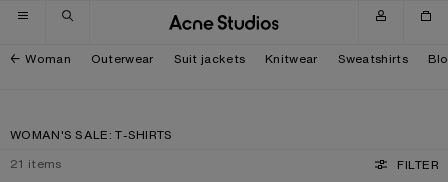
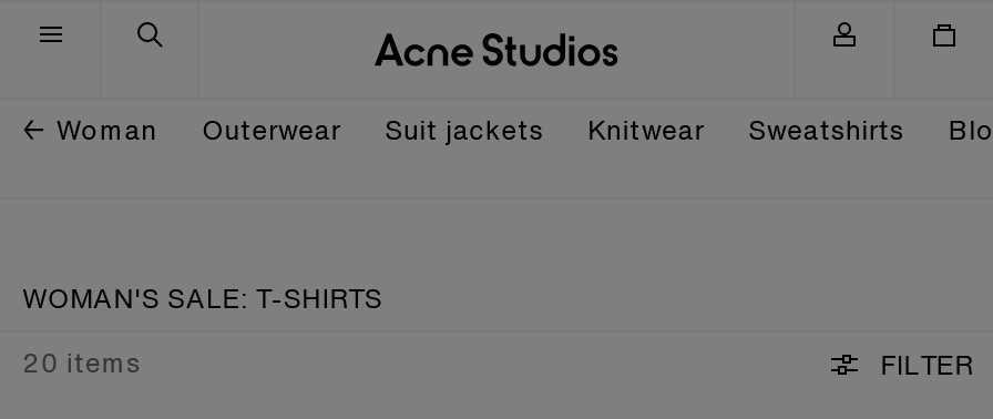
[10,155,61,172] 21 items -> [22,344,141,381] 20 items

